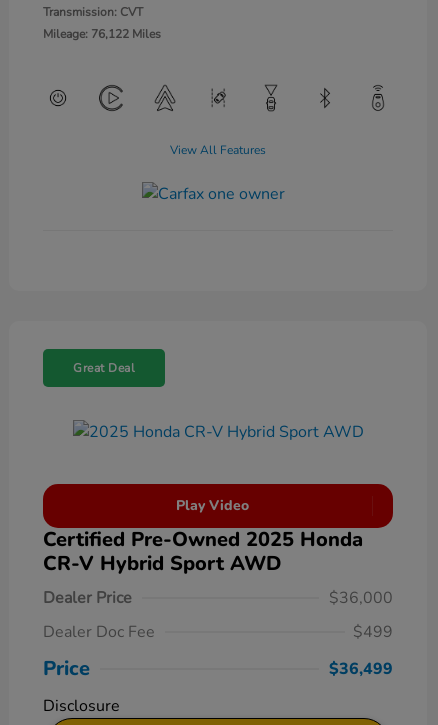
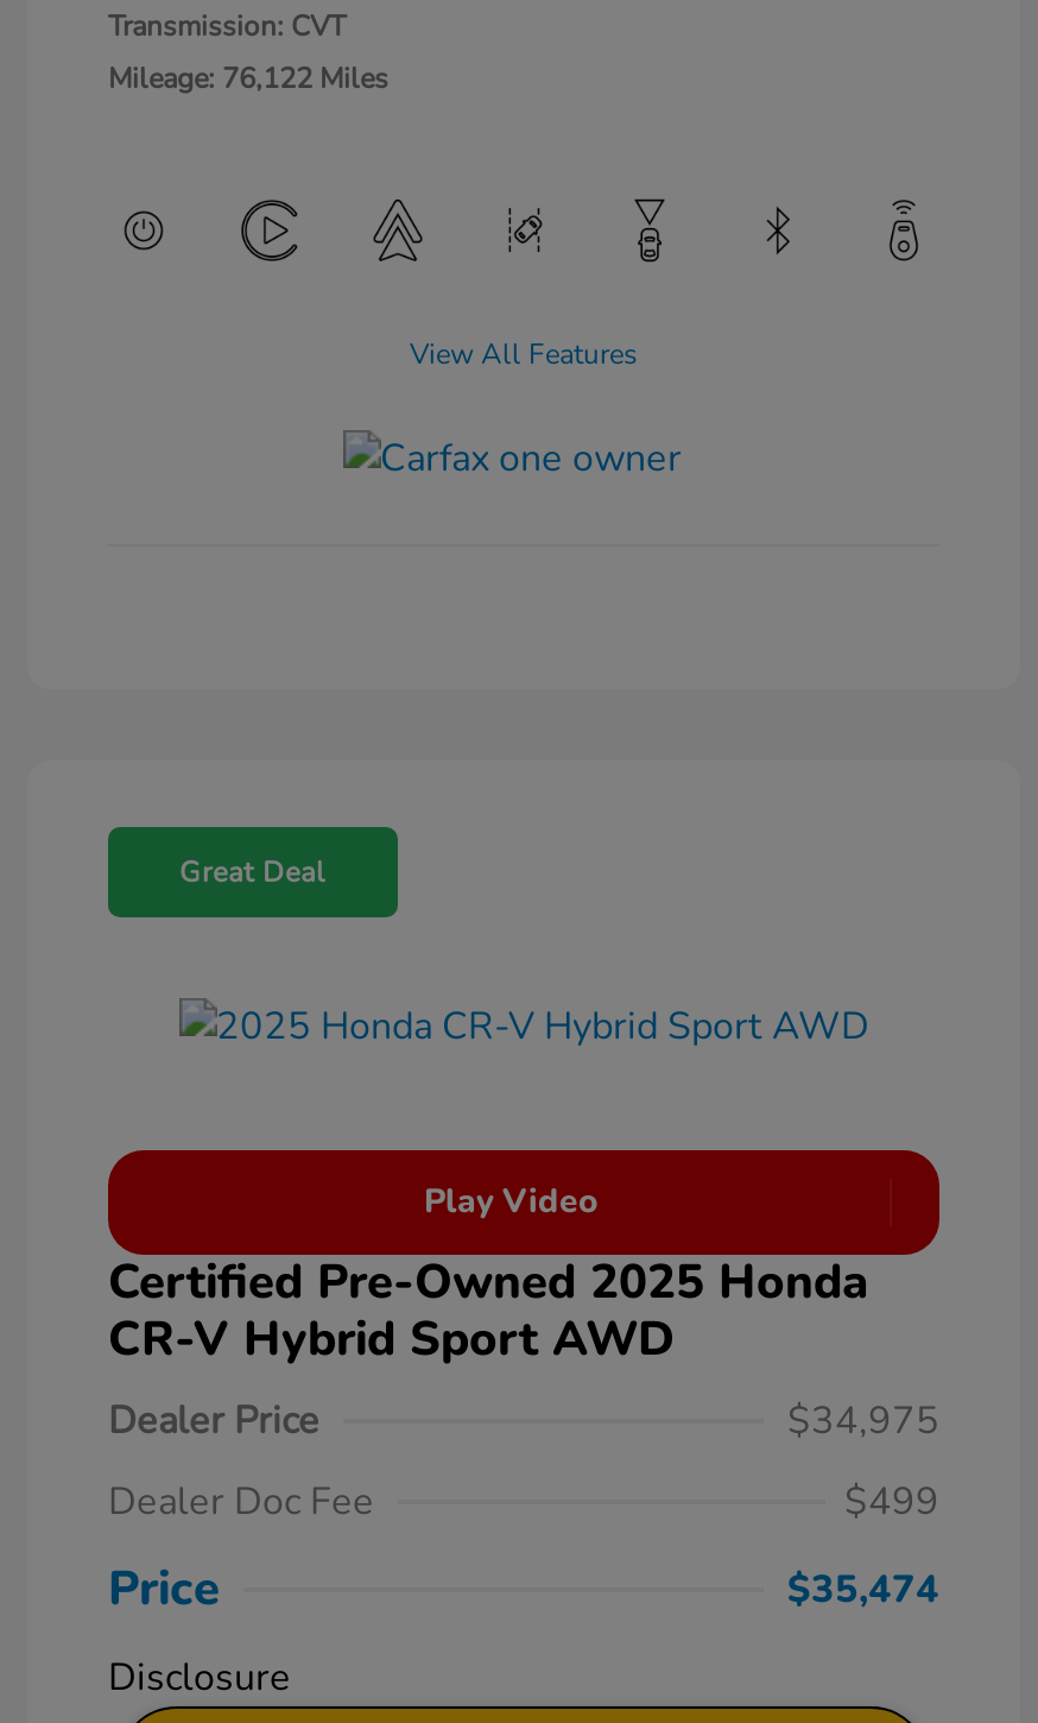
[329,587,393,609] $36,000 -> [787,1394,939,1446] $34,975
[329,658,393,680] $36,499 -> [787,1563,939,1615] $35,474

